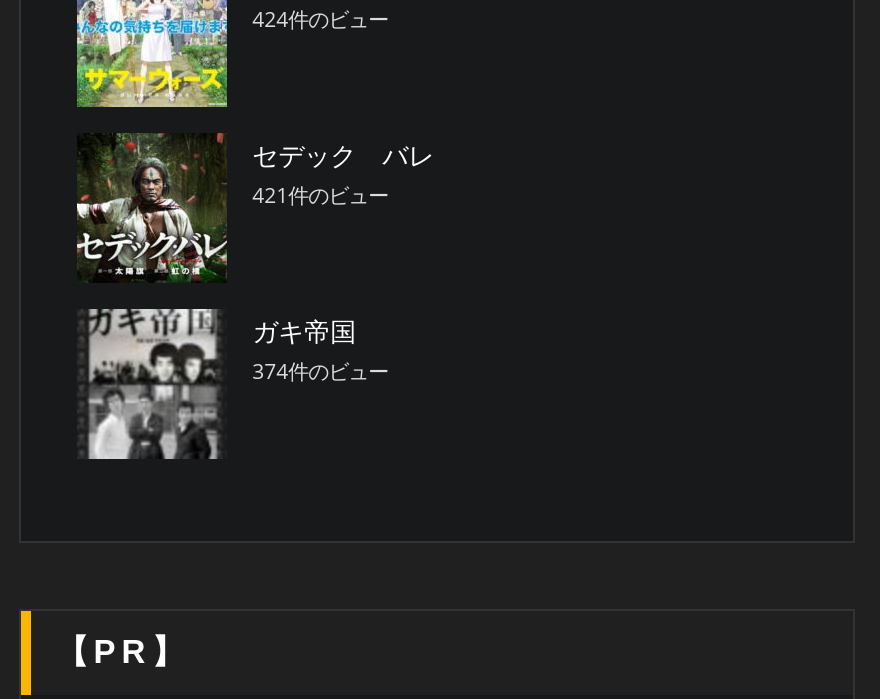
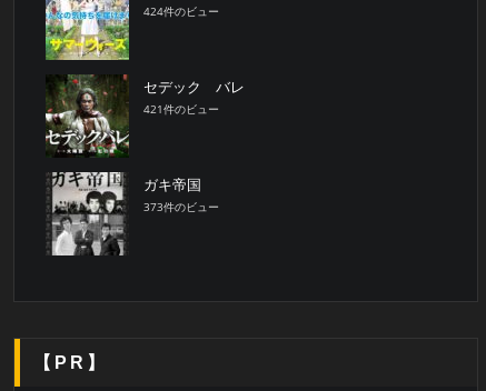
[252,358,388,386] 374件のビュー -> [143,199,219,214] 373件のビュー

